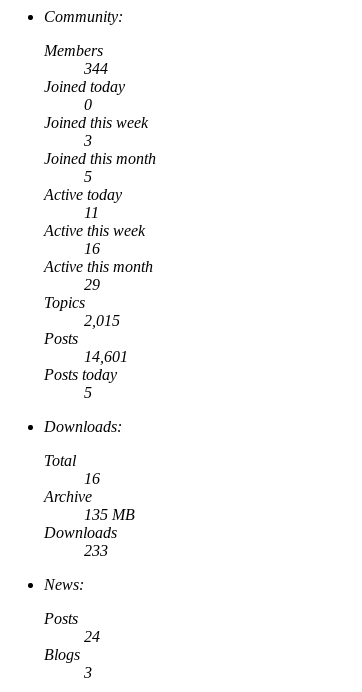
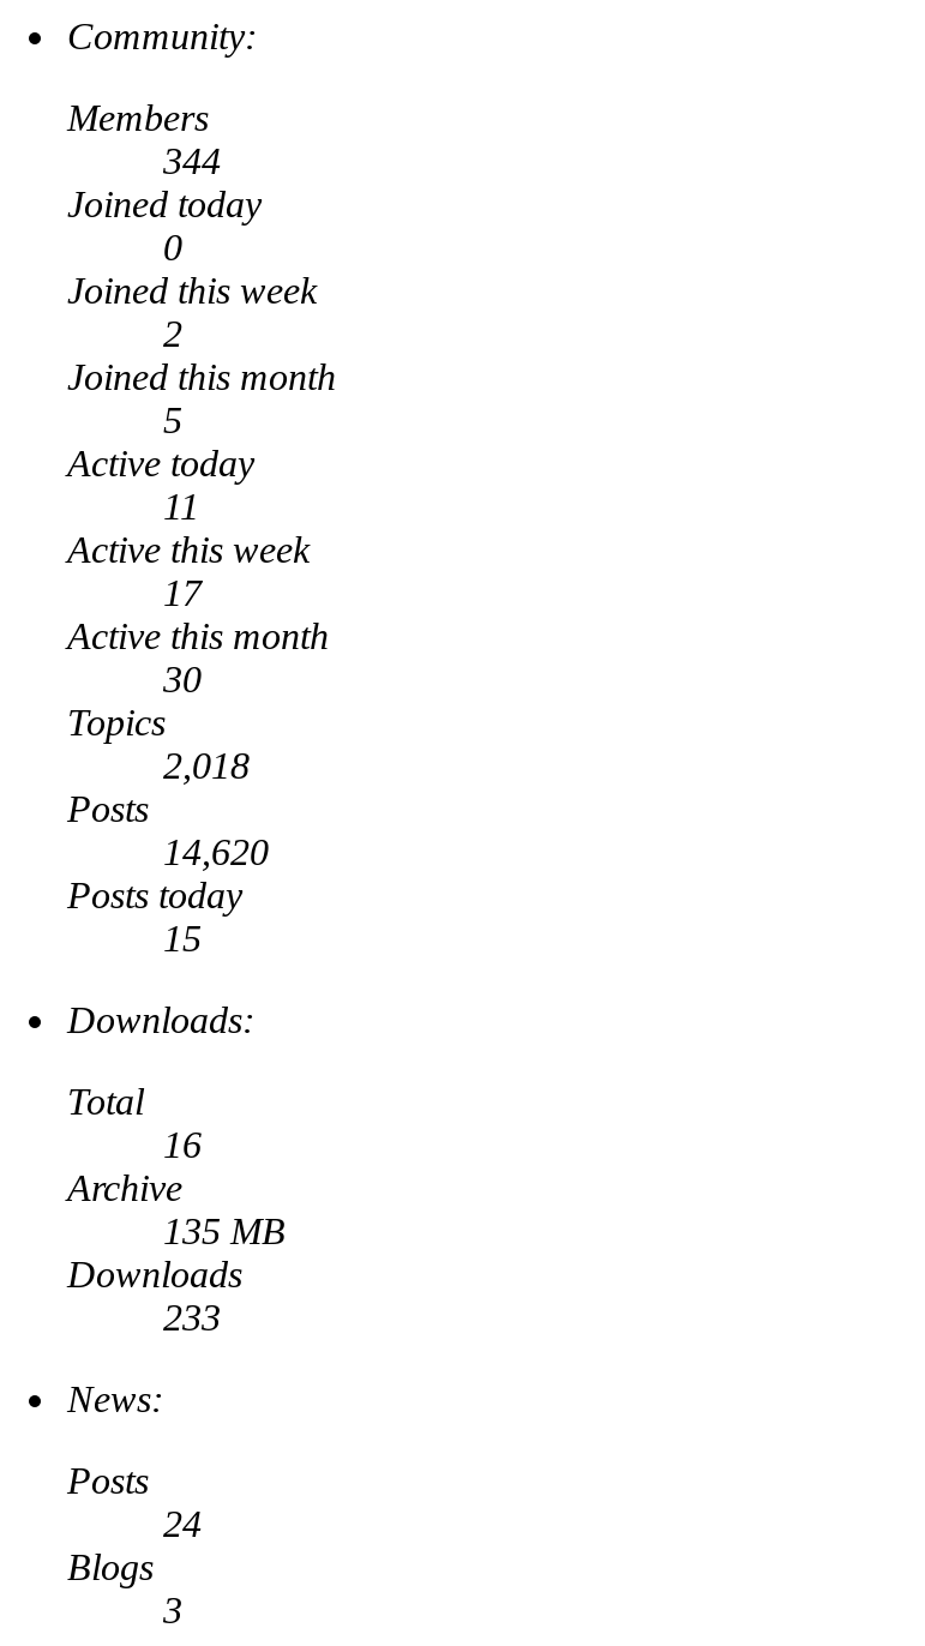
[84,132,92,149] 3 -> [163,313,182,354] 2
[84,240,100,257] 16 -> [163,572,202,613] 17
[84,276,100,293] 29 -> [163,658,202,699] 30
[84,312,120,329] 2,015 -> [163,745,250,786] 2,018
[84,348,128,365] 14,601 -> [163,831,269,872] 14,620
[84,384,92,401] 5 -> [163,918,202,958] 15

